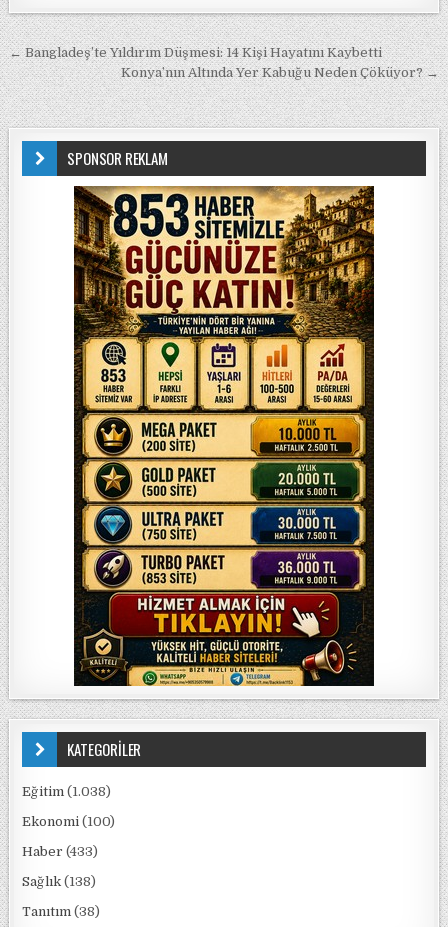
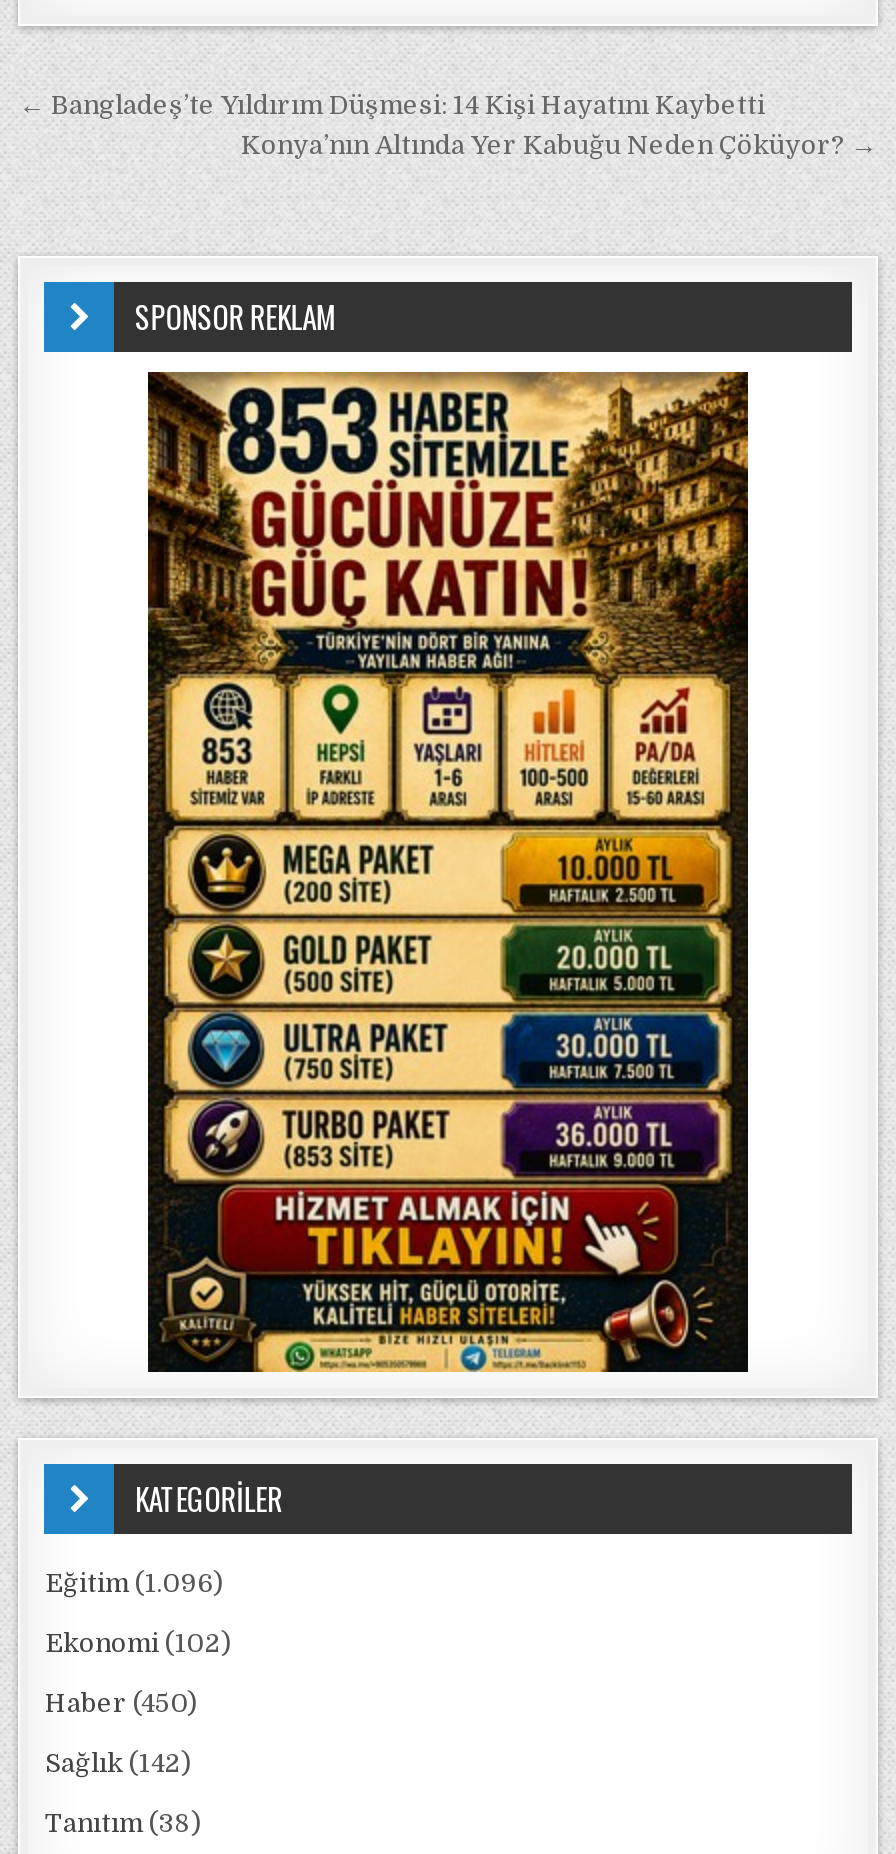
[22,784,111,799] Eğitim (1.038) -> [45,1568,223,1598] Eğitim (1.096)
[22,814,115,829] Ekonomi (100) -> [45,1628,231,1658] Ekonomi (102)
[22,844,98,859] Haber (433) -> [45,1688,197,1718] Haber (450)
[22,874,96,889] Sağlık (138) -> [45,1748,191,1778] Sağlık (142)

